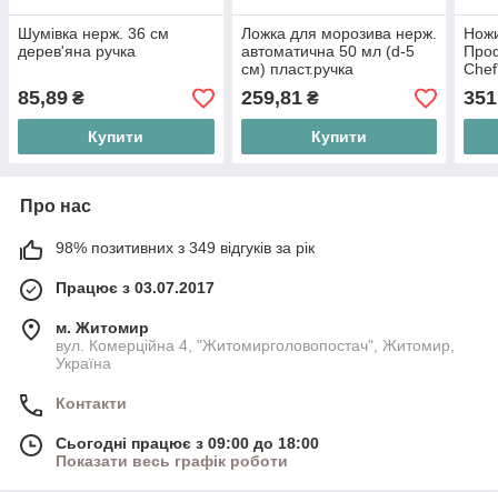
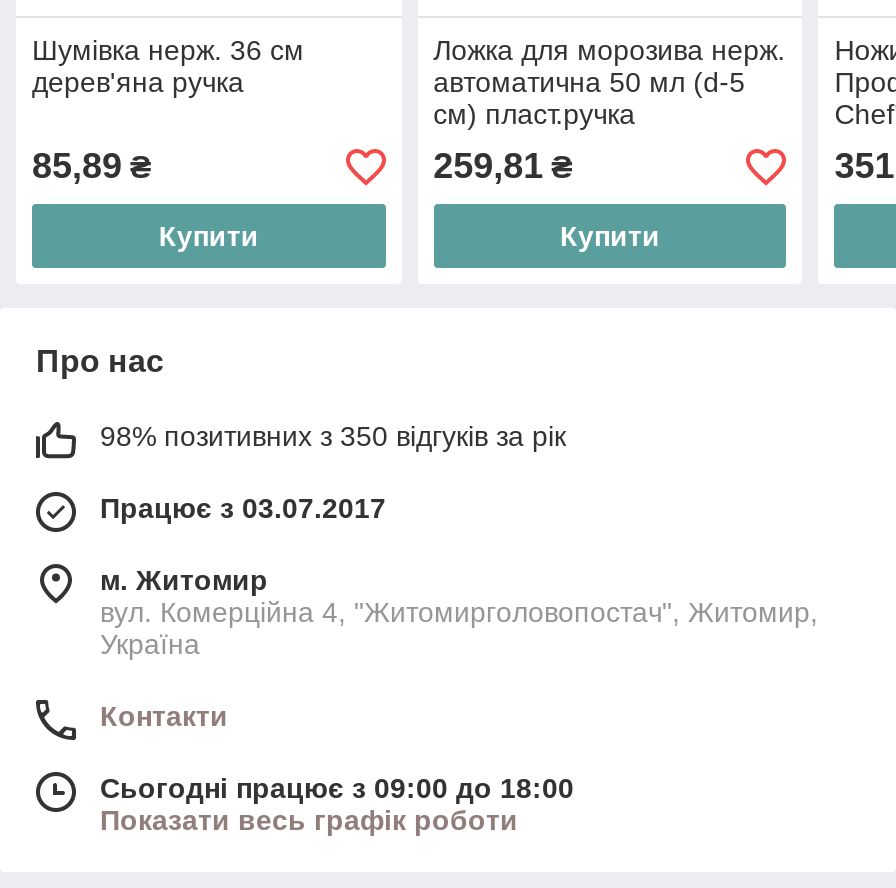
[56,239,315,257] 98% позитивних з 349 відгуків за рік -> [100,421,566,453] 98% позитивних з 350 відгуків за рік

